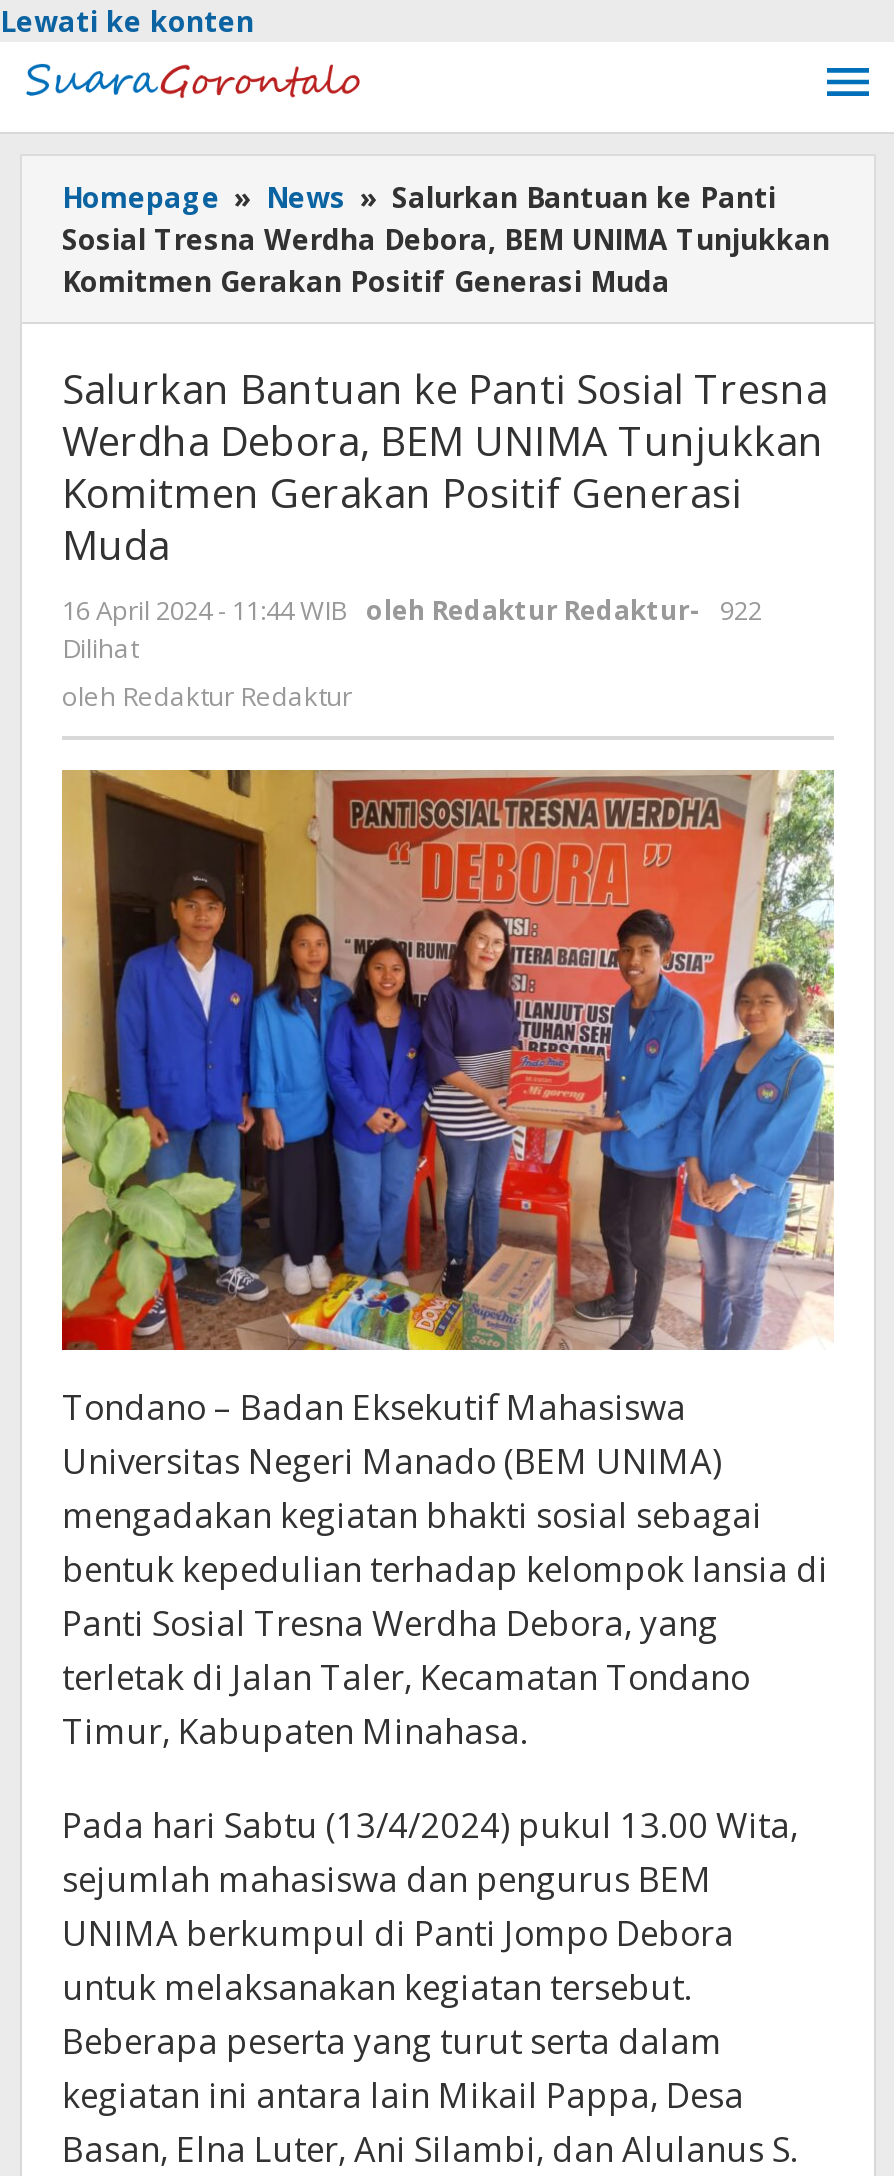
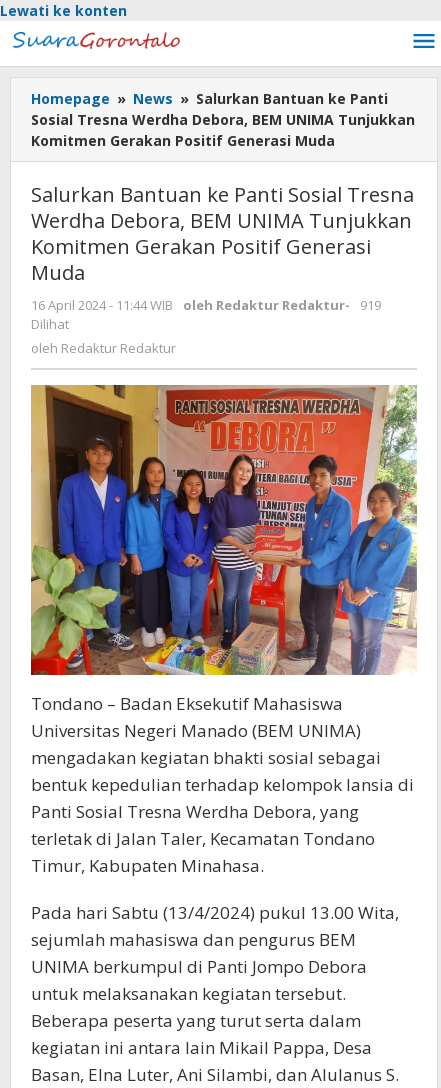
[62,592,762,628] 16 April 2024 - 11:44 WIB oleh Redaktur Redaktur- 922 -> [31,296,381,314] 16 April 2024 - 11:44 WIB oleh Redaktur Redaktur- 919

